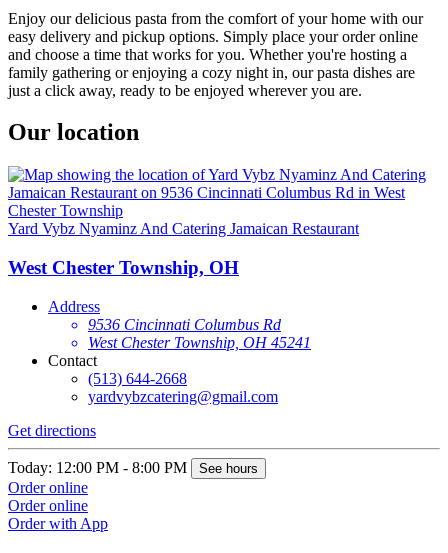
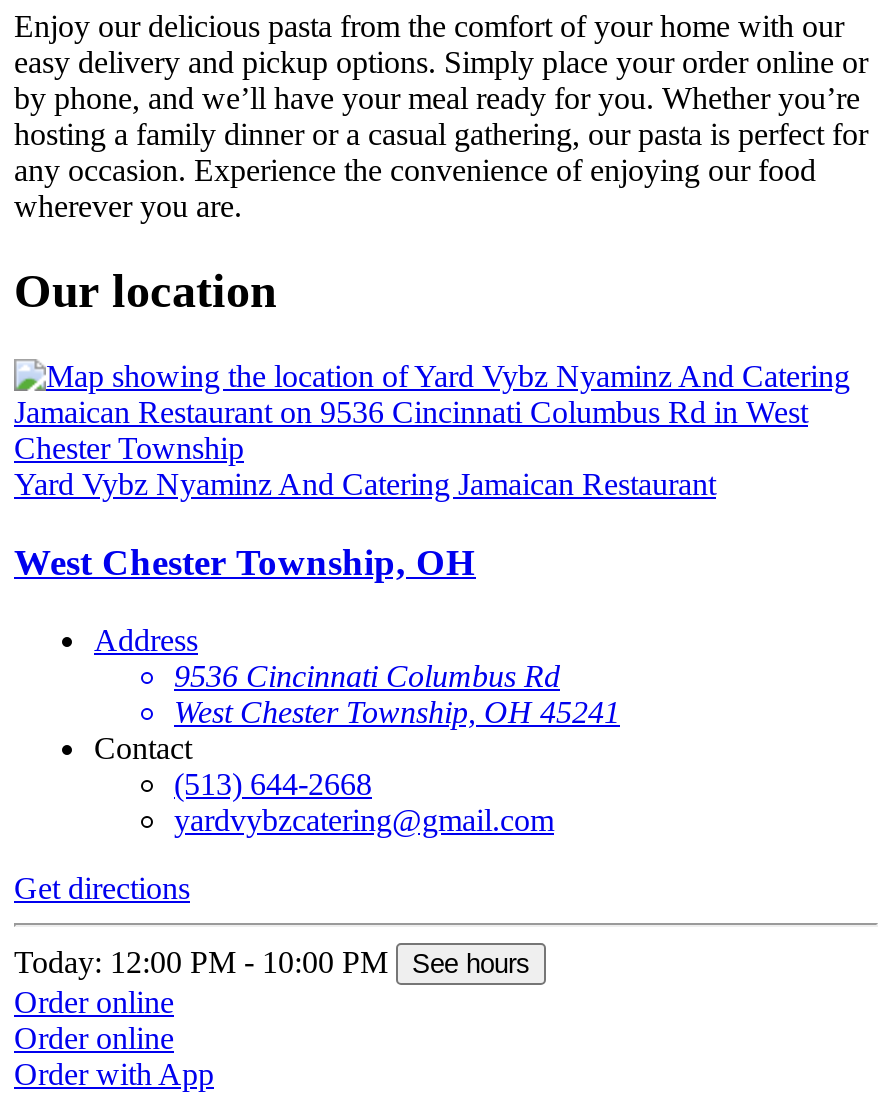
[8,27,418,98] easy delivery and pickup options. Simply place your order online | and choose a time that works for you. Whether you're hosting a | family gathering or enjoying a cozy night in, our pasta dishes are | just a click away, ready to be enjoyed wherever you are. -> [14,46,868,224] easy delivery and pickup options. Simply place your order online or | by phone, and we’ll have your meal ready for you. Whether you’re | hosting a family dinner or a casual gathering, our pasta is perfect for | any occasion. Experience the convenience of enjoying our food | wherever you are.
[8,459,258,476] Today: 12:00 PM - 8:00 PM See hours -> [14,945,530,979] Today: 12:00 PM - 10:00 PM See hours

